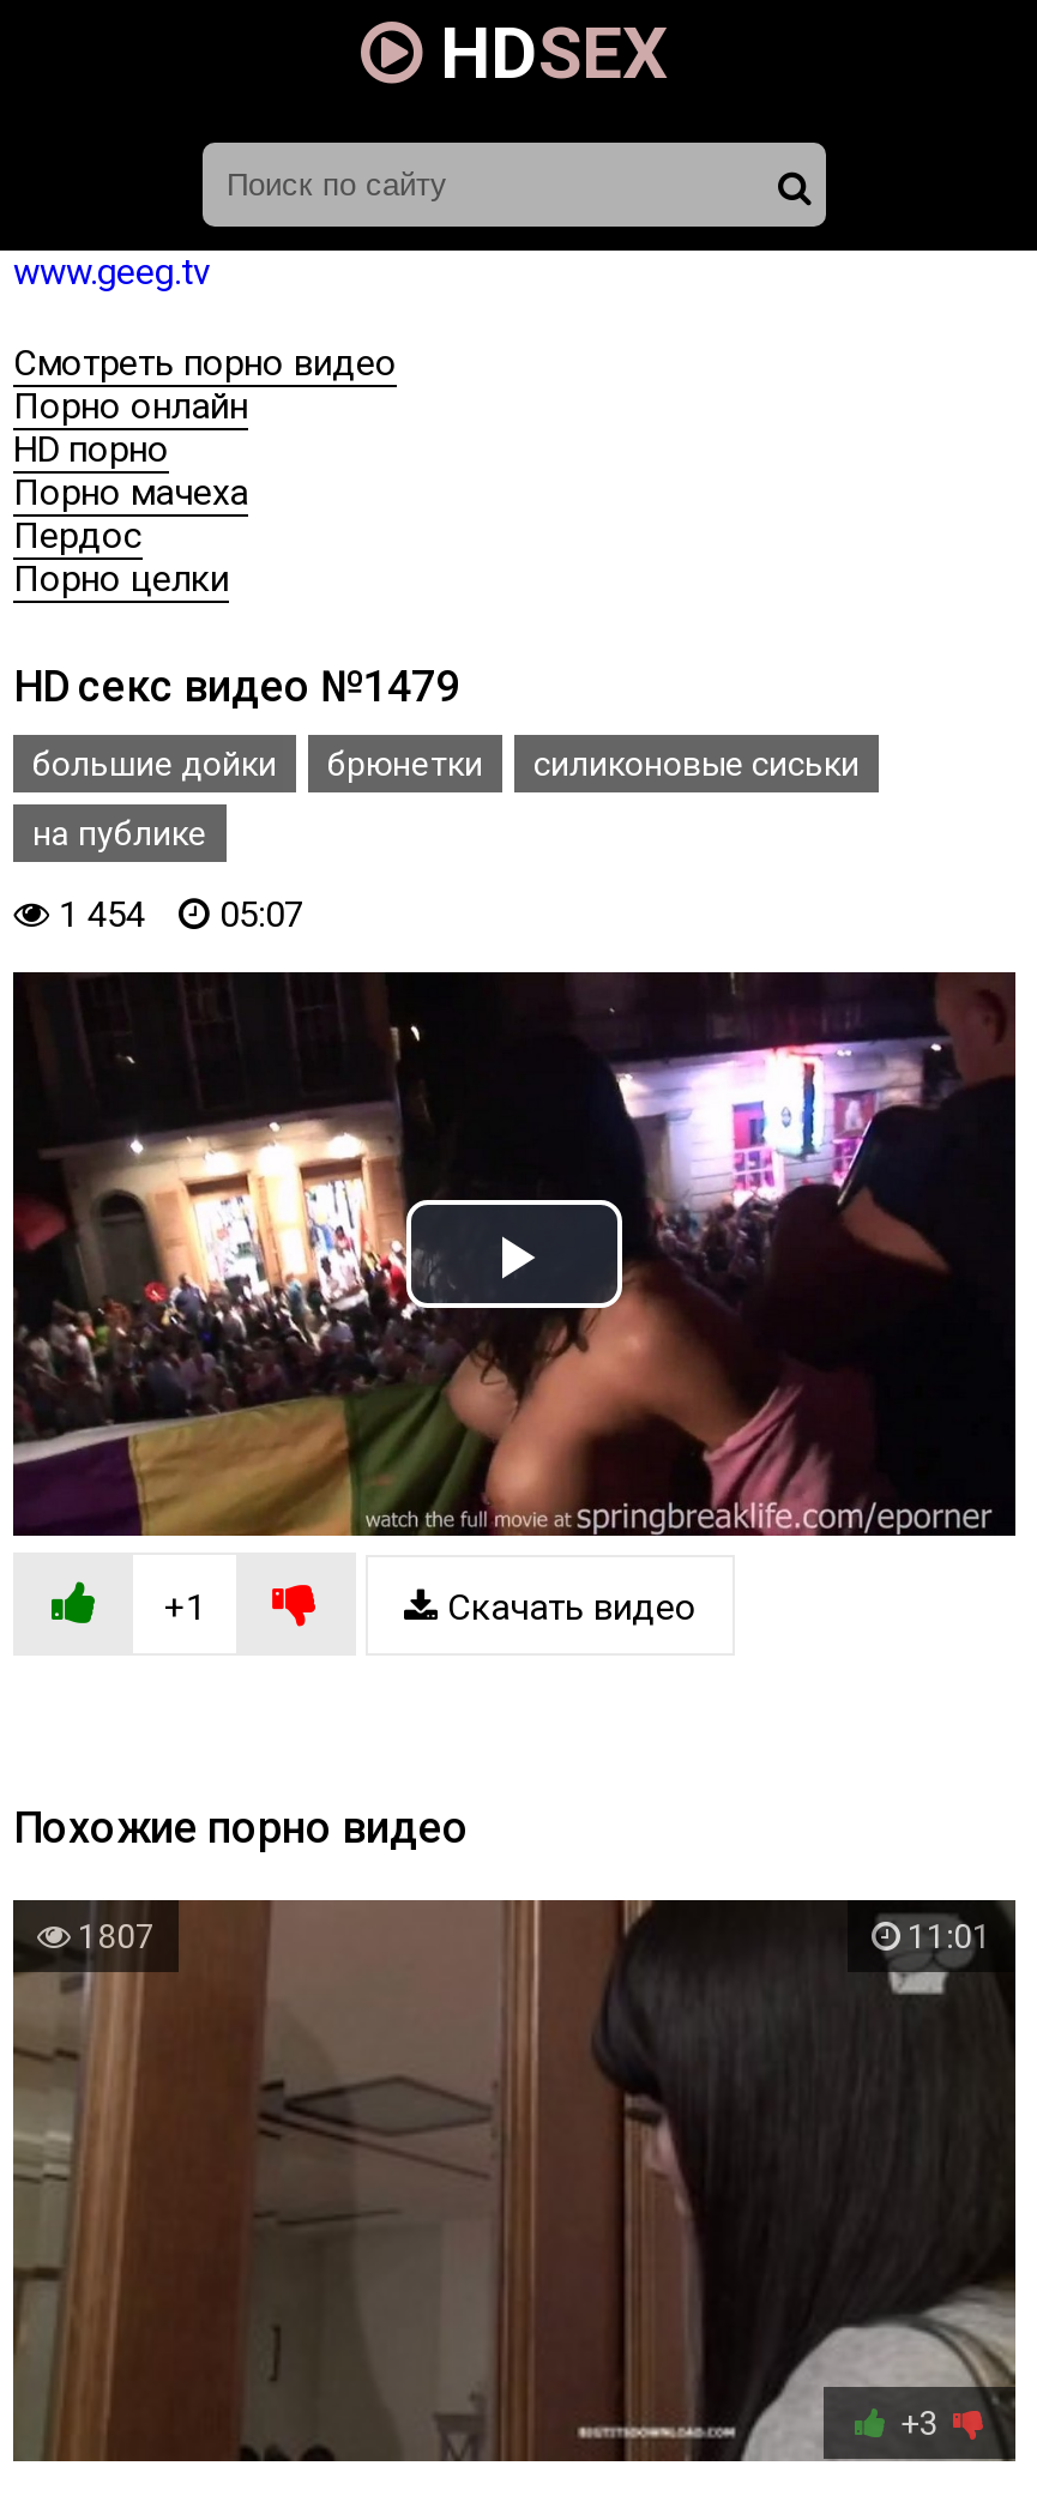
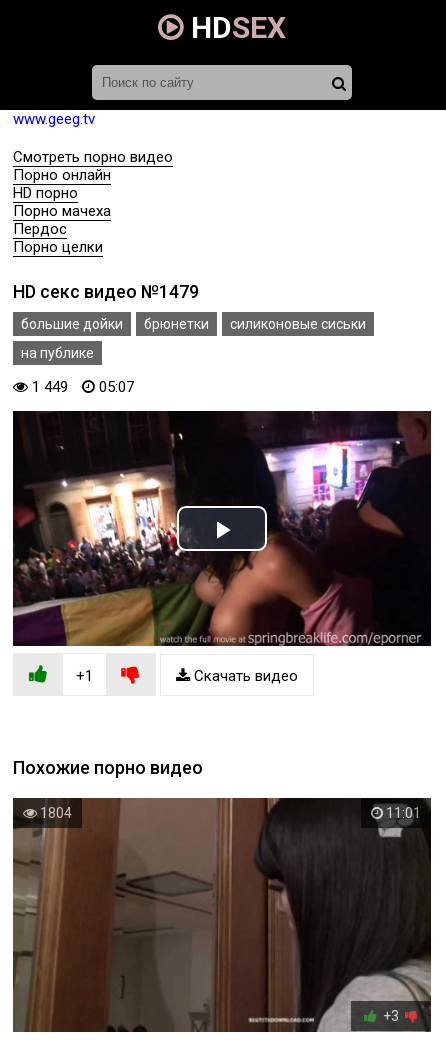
[49,893,303,936] 1 454 05:07 -> [28,378,134,396] 1 449 05:07
[71,1917,155,1956] 1807 -> [37,805,72,821] 1804

